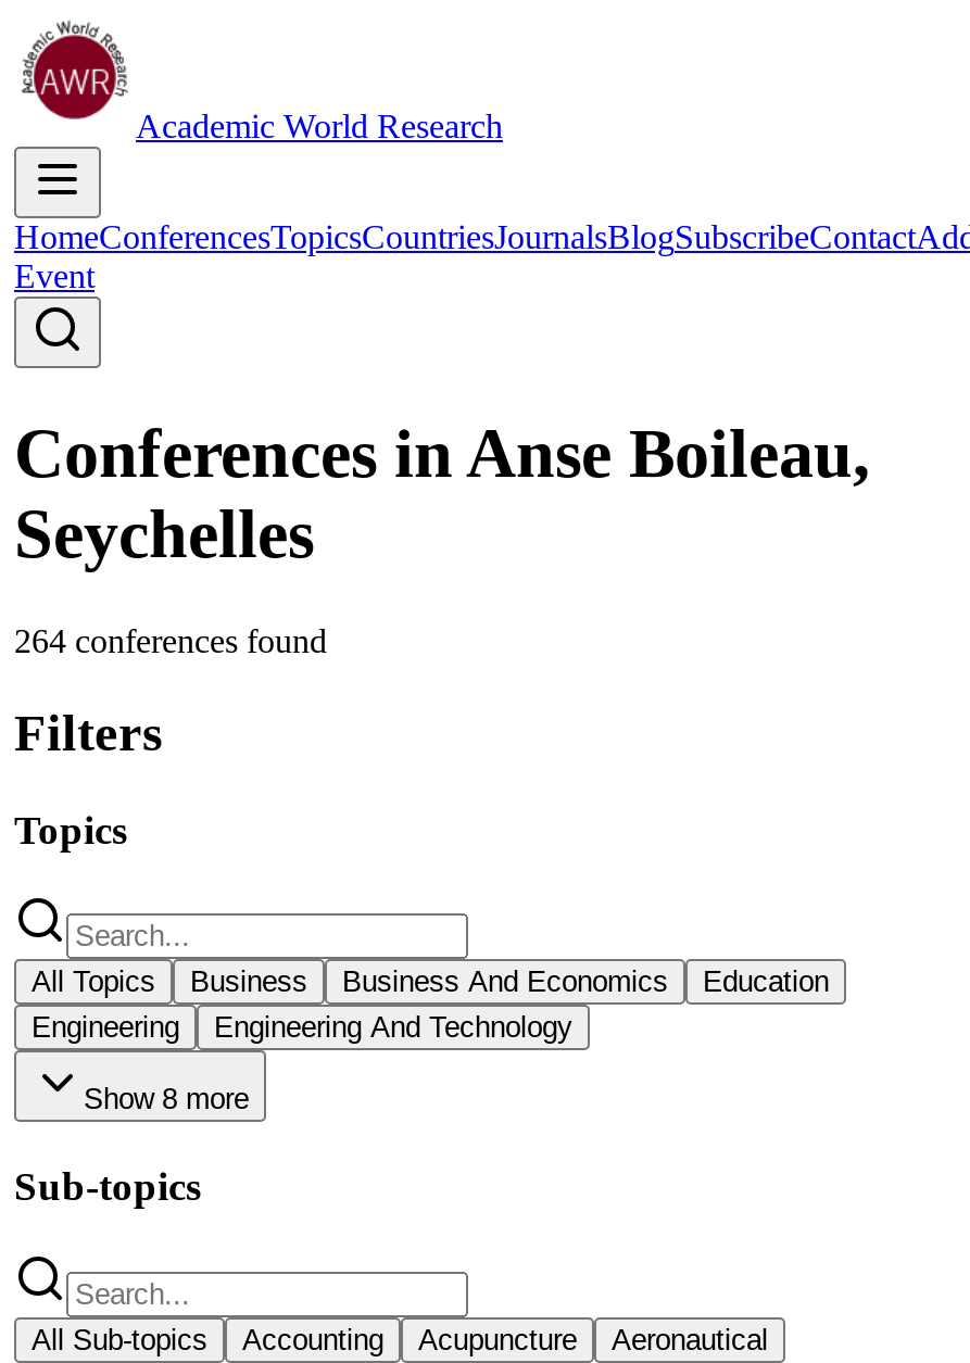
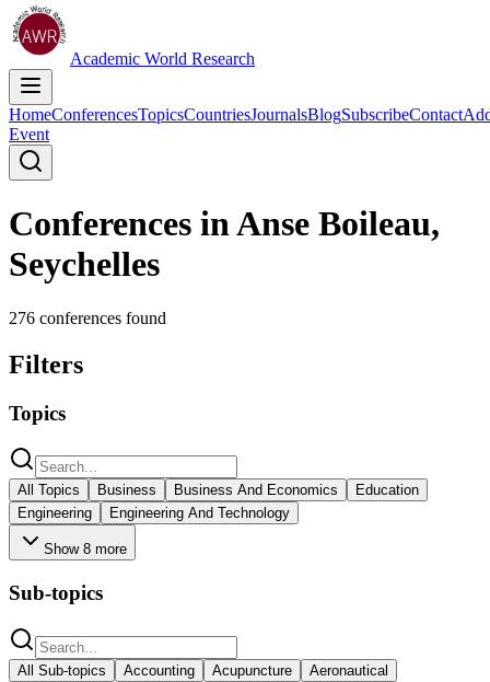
[14,622,327,659] 264 conferences found -> [9,309,166,327] 276 conferences found

